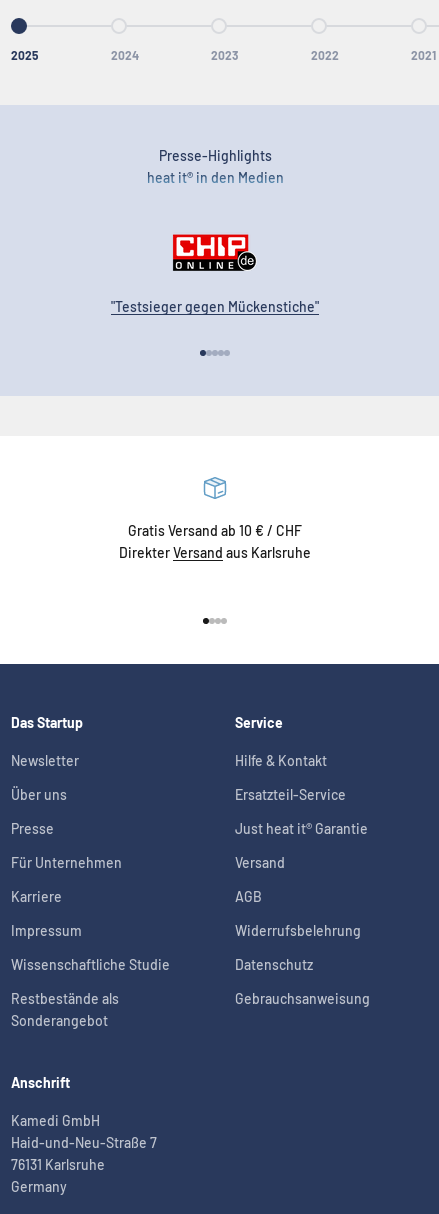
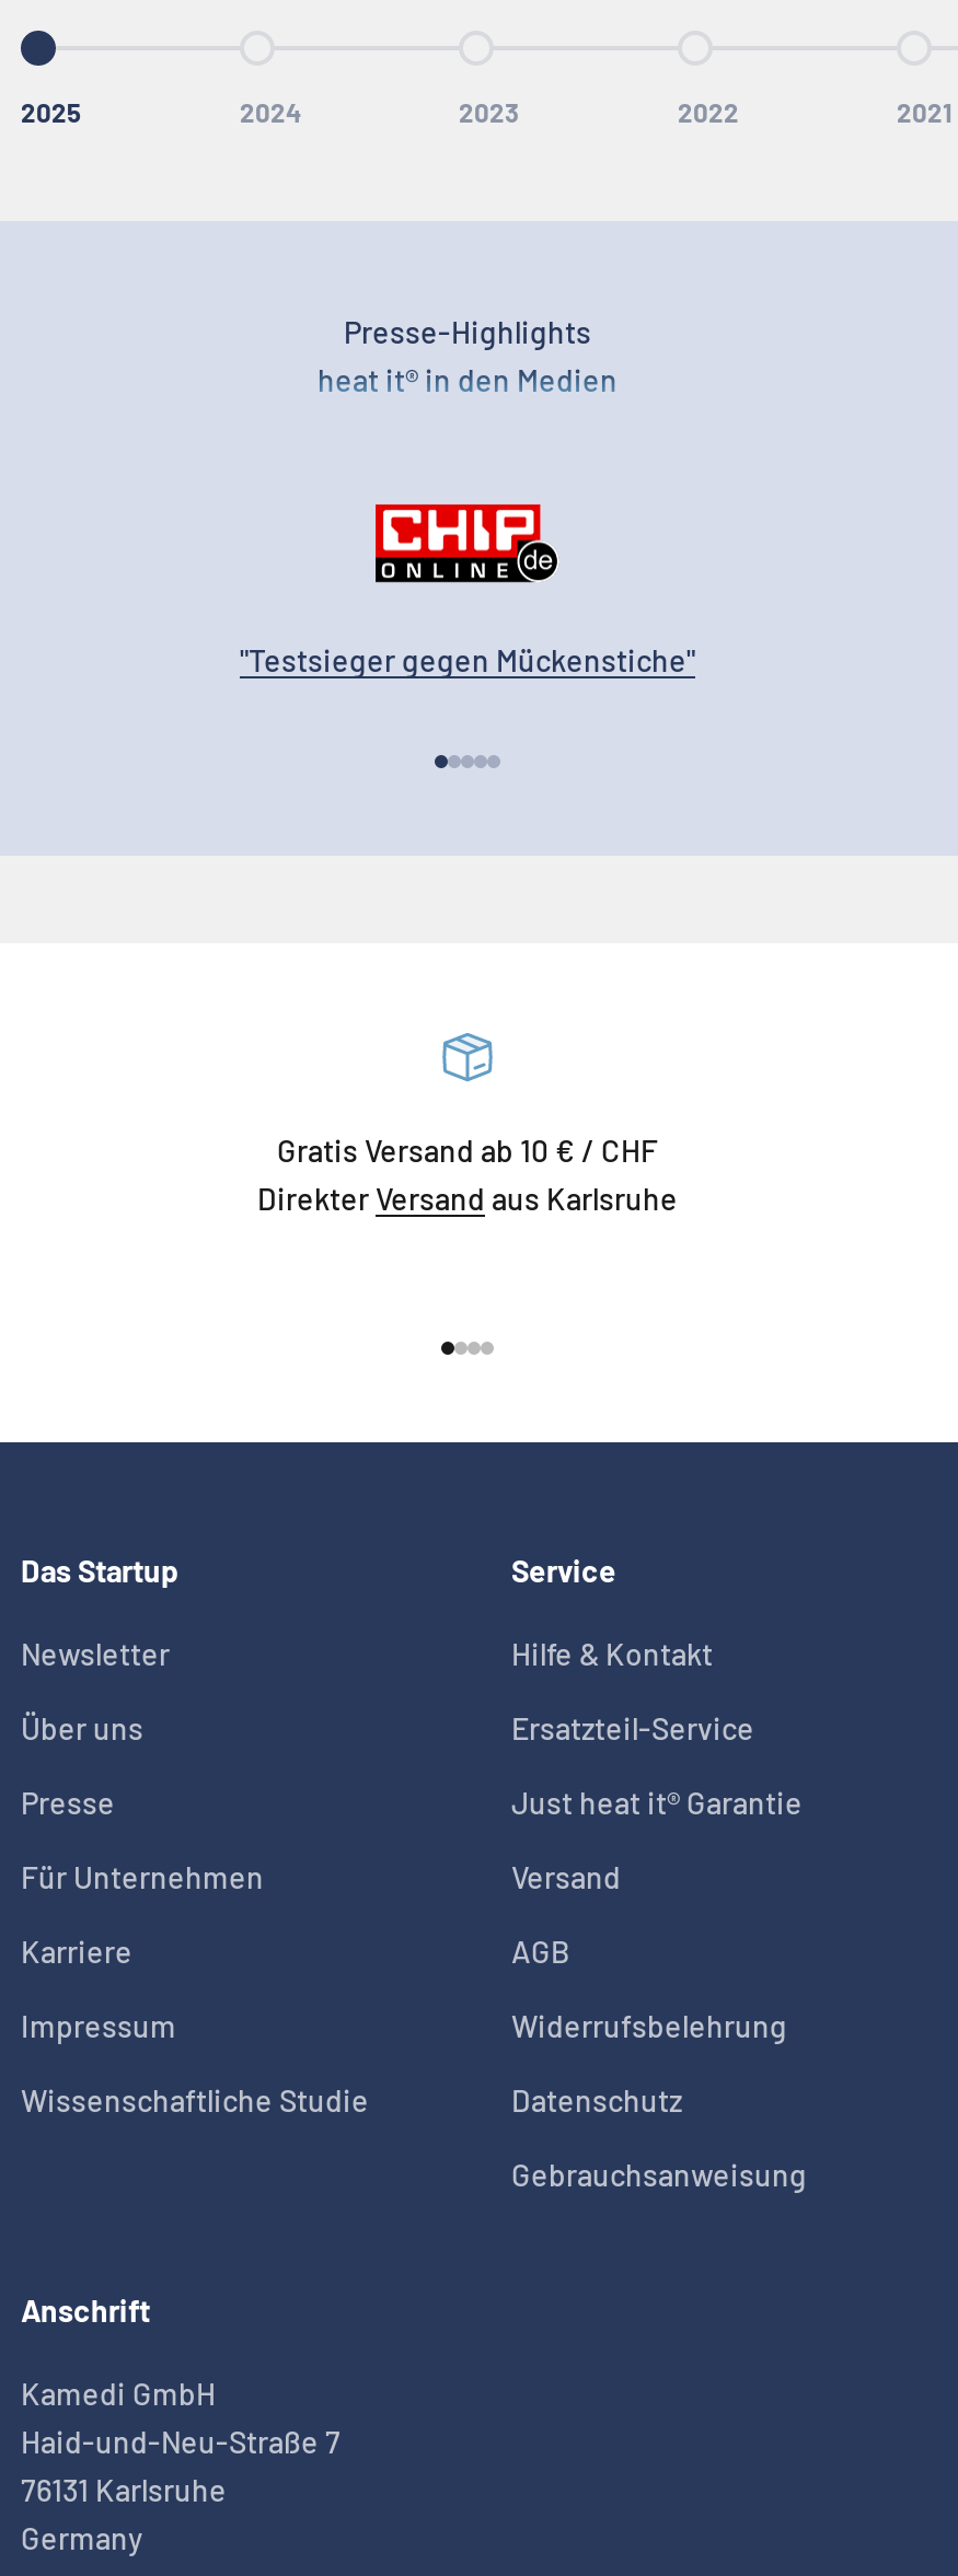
[11,990,119,1029] Restbestände als | Sonderangebot -> none

